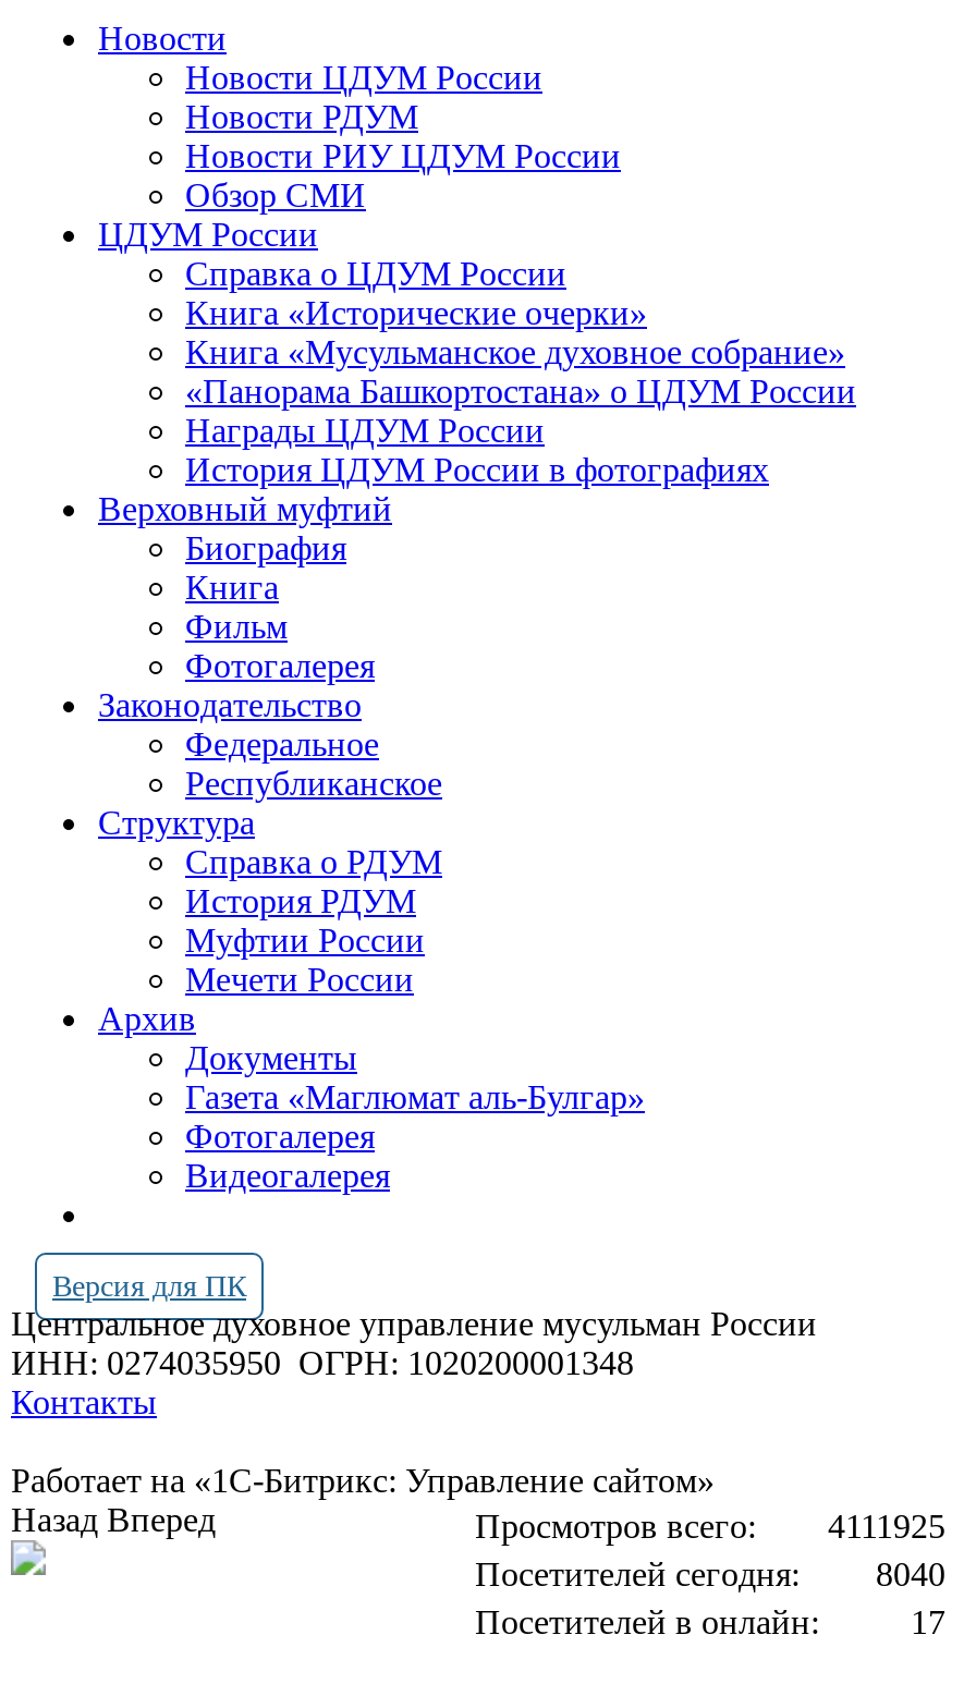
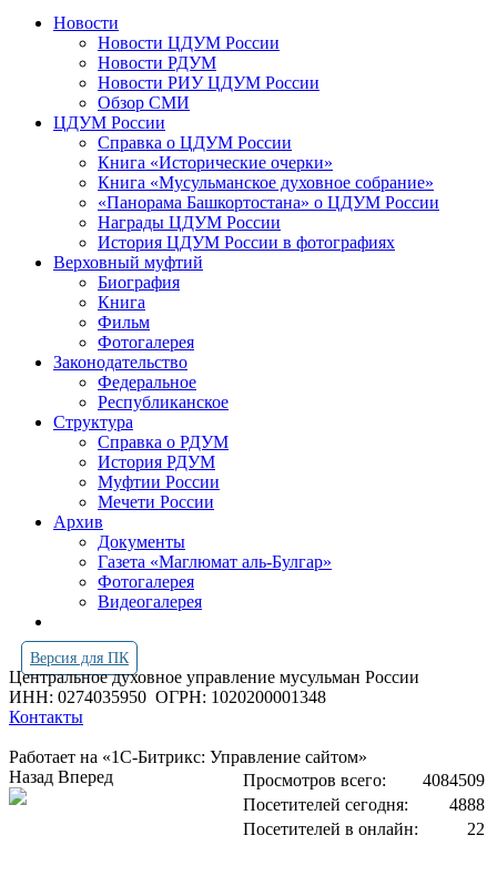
[475,1508,945,1545] Просмотров всего: 4111925 -> [243,771,485,790] Просмотров всего: 4084509
[876,1555,945,1593] 8040 -> [449,795,485,814] 4888
[911,1603,945,1640] 17 -> [467,819,485,838] 22

